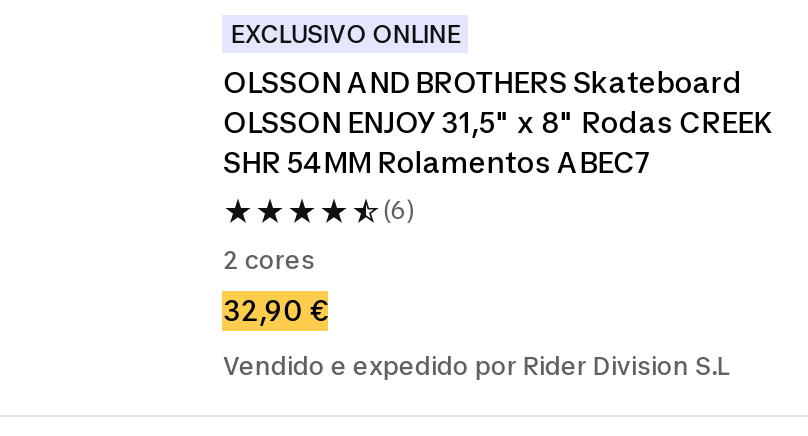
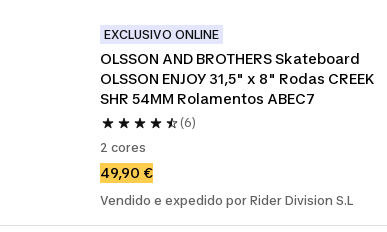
[223,293,329,327] 32,90 € -> [100,164,153,181] 49,90 €

